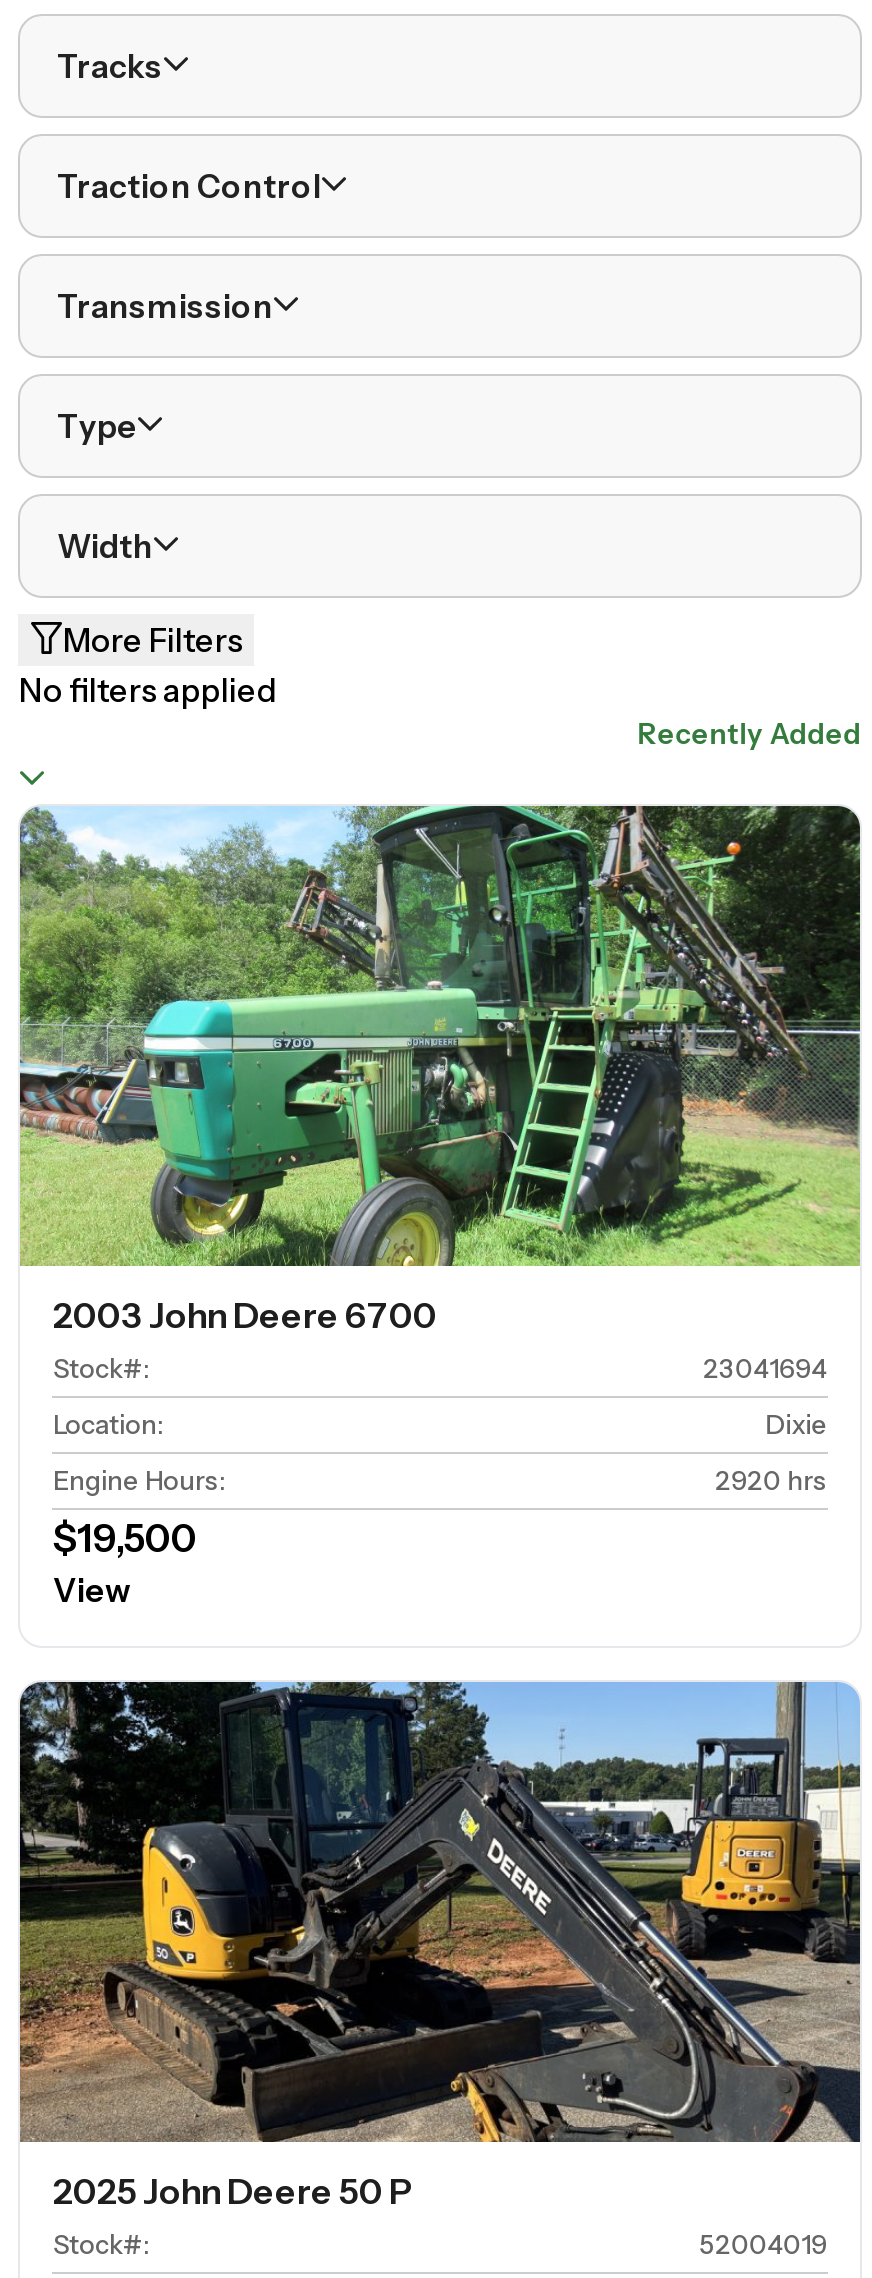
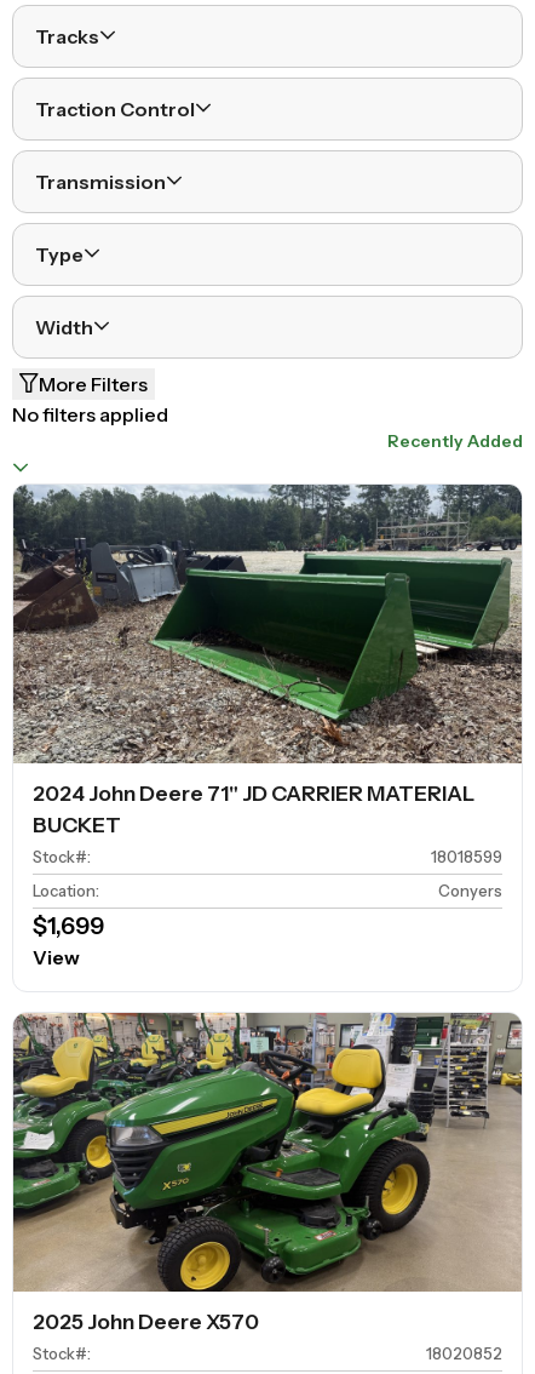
[18,804,862,1337] [image] | 2003 John Deere 6700 -> [12,483,523,838] [image] | 2024 John Deere 71" JD CARRIER MATERIAL | BUCKET
moved [53,1353,163,1441] -> [33,847,100,901]: Stock#: | Location:
[703,1353,827,1385] 23041694 -> [430,847,502,867] 18018599
[53,1409,827,1563] Dixie | Engine Hours: | 2920 hrs | $19,500 -> [33,881,502,941] Conyers | $1,699
[18,1680,860,2213] [image] | 2025 John Deere 50 P -> [12,1012,523,1335] [image] | 2025 John Deere X570
[699,2229,827,2261] 52004019 -> [426,1344,502,1364] 18020852

